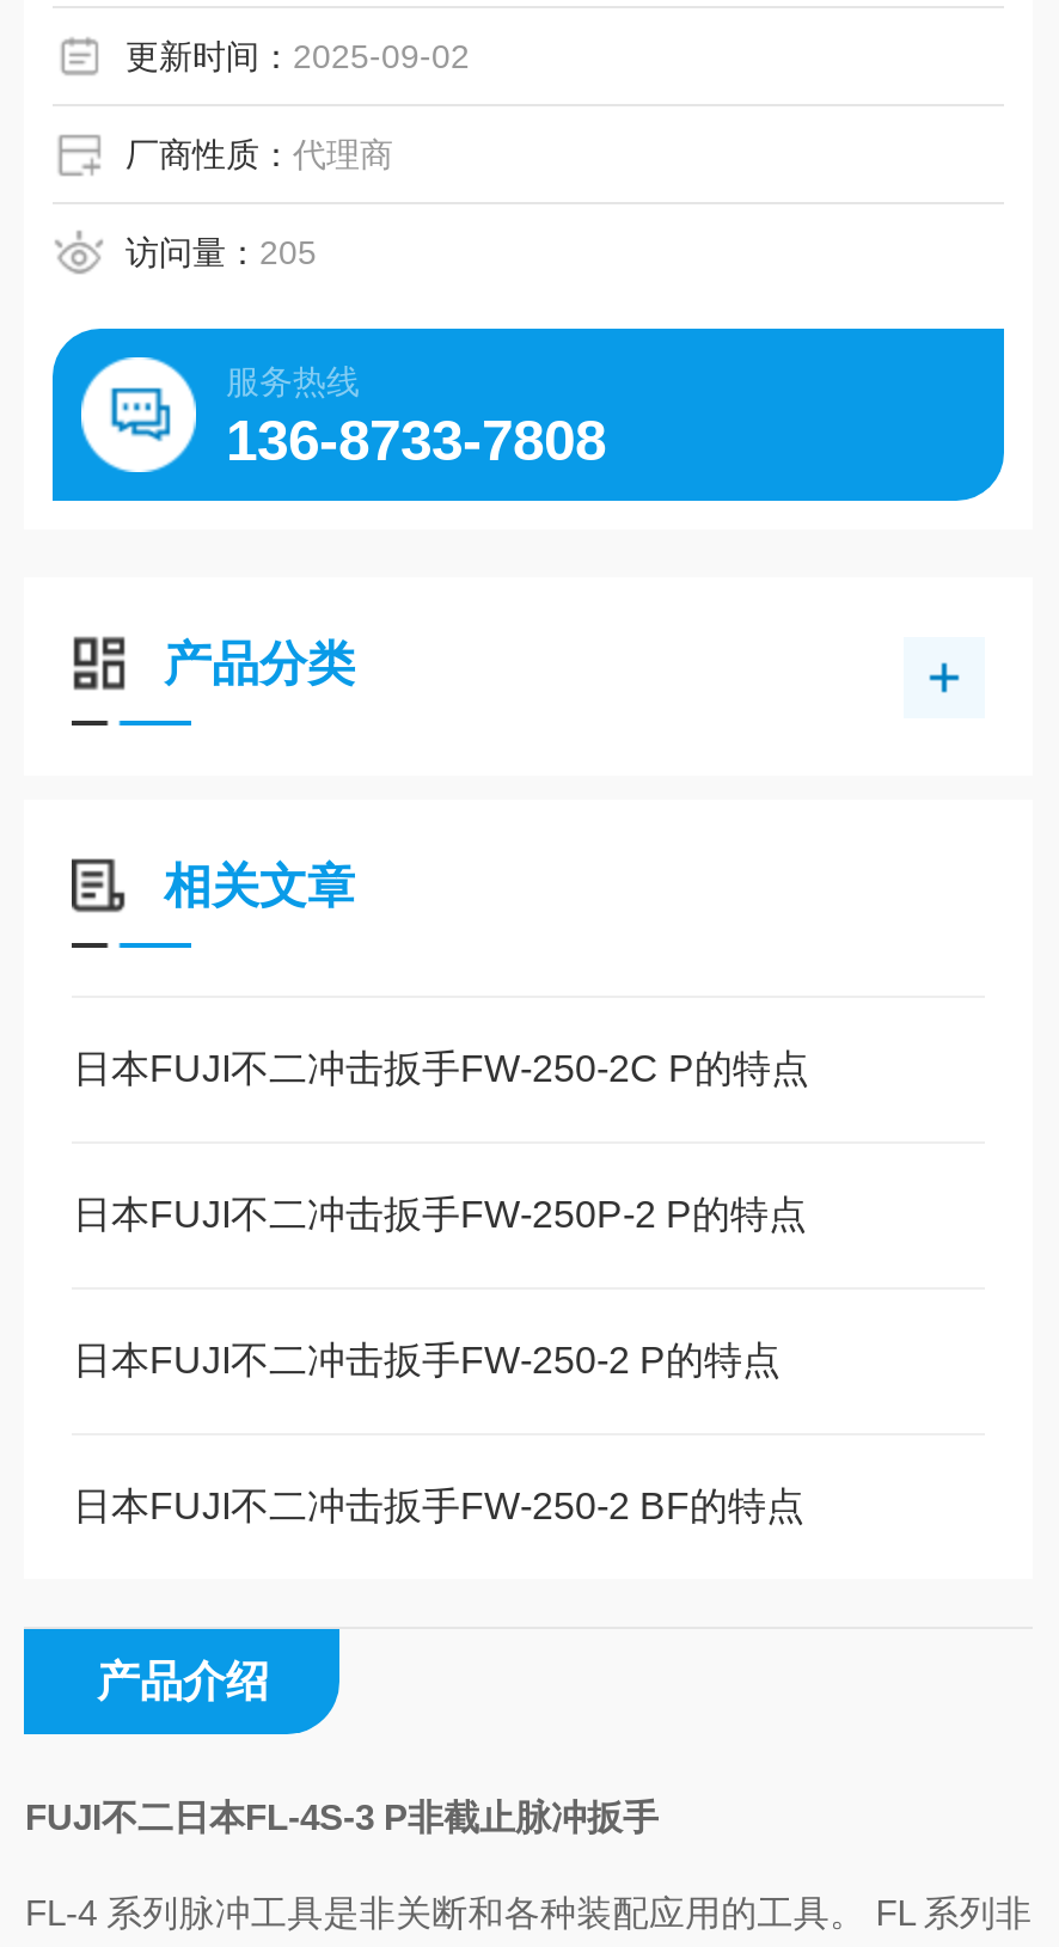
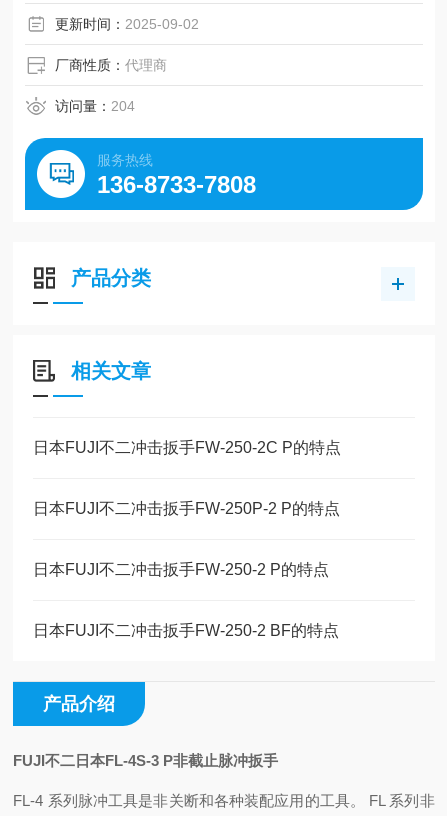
[125,233,317,271] 访问量：205 -> [55,98,135,114] 访问量：204

